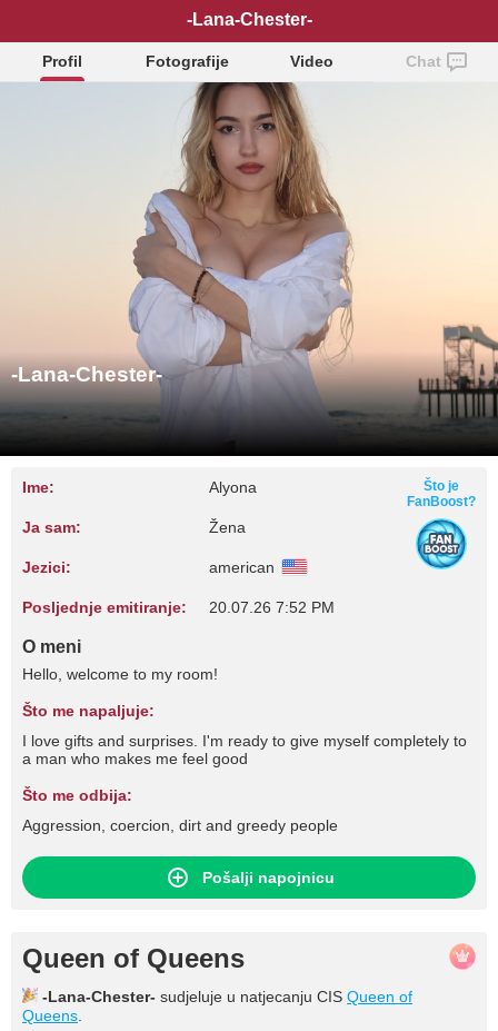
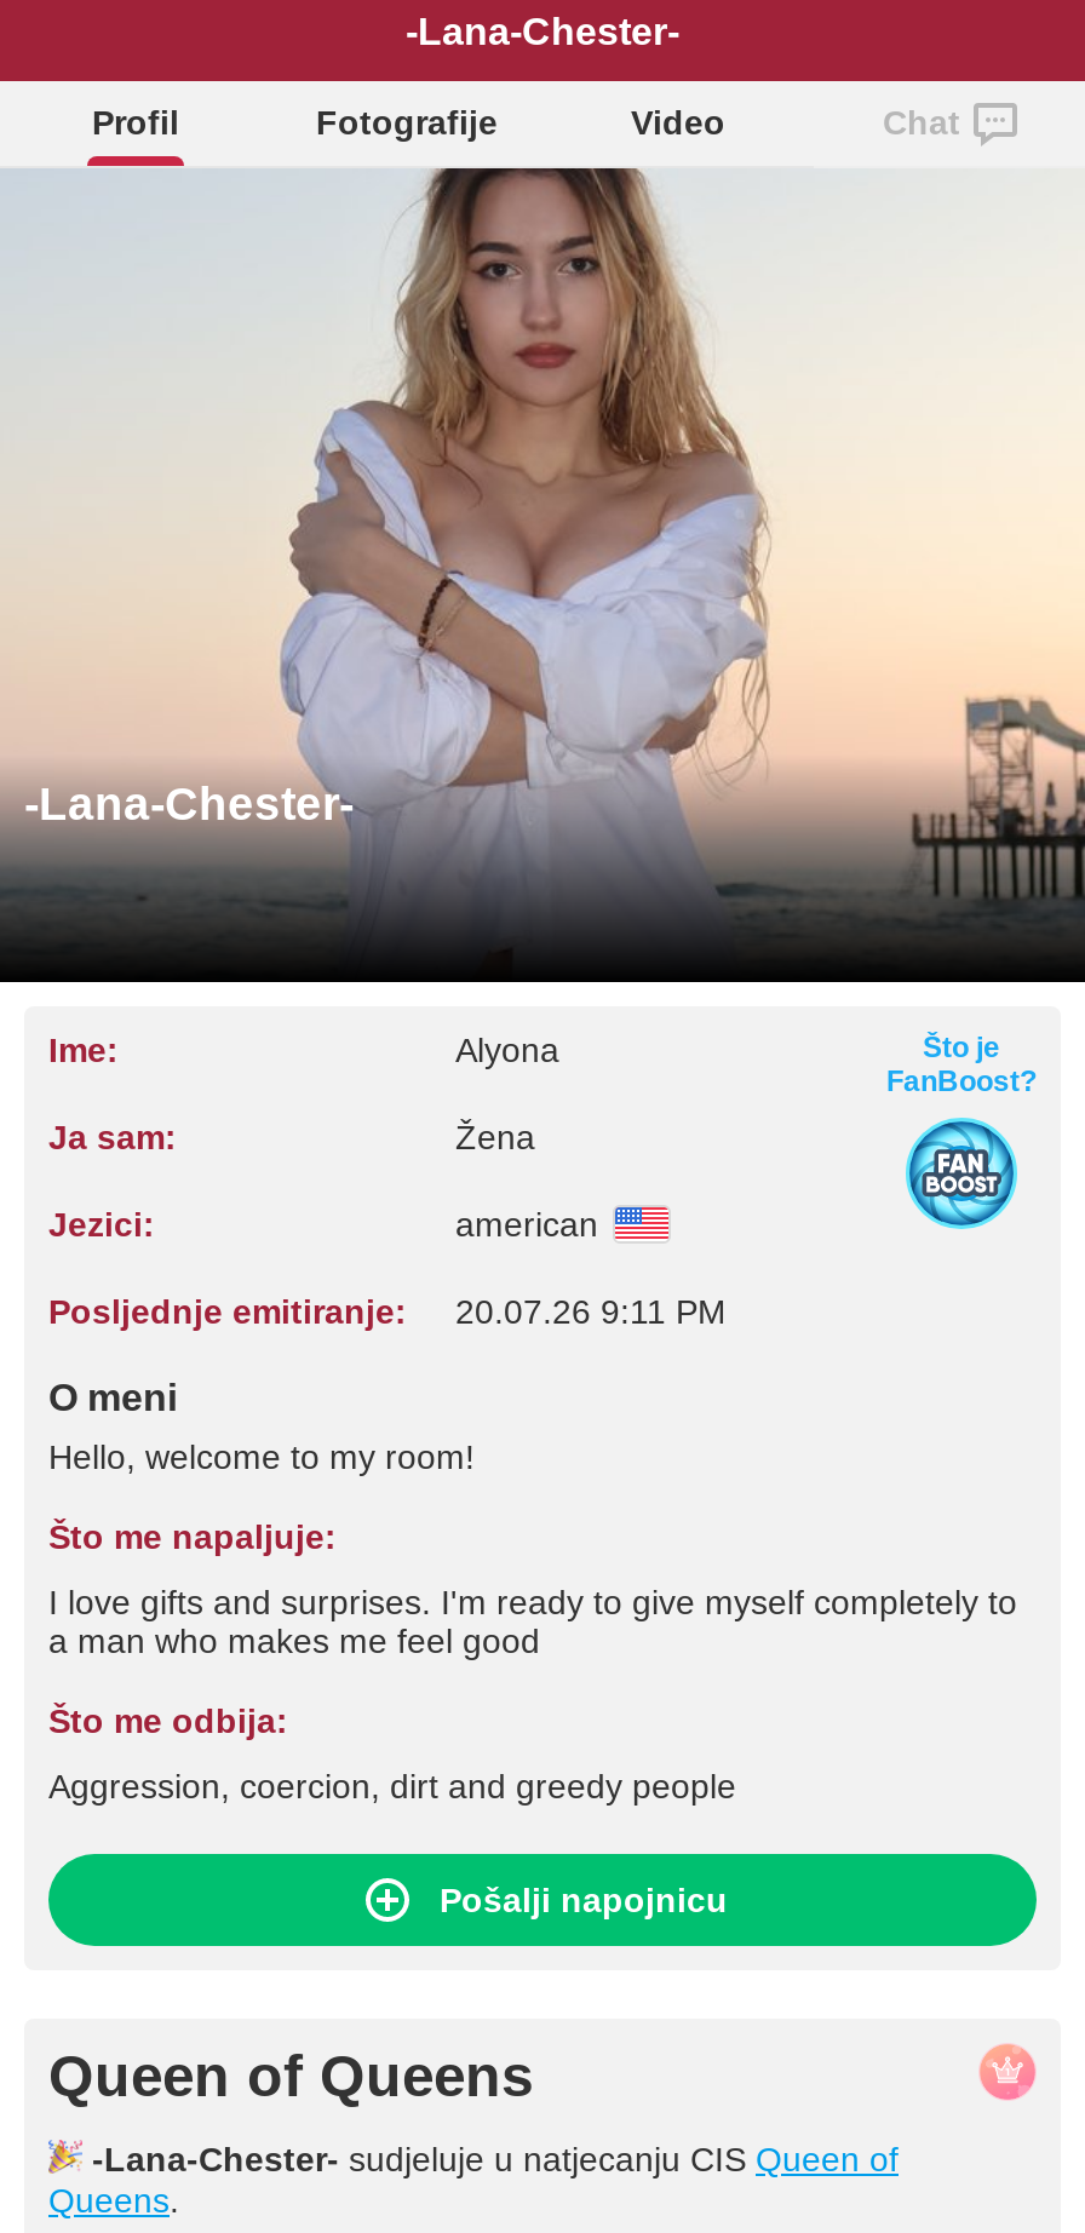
[22,598,335,616] Posljednje emitiranje: 20.07.26 7:52 PM -> [48,1292,727,1331] Posljednje emitiranje: 20.07.26 9:11 PM

